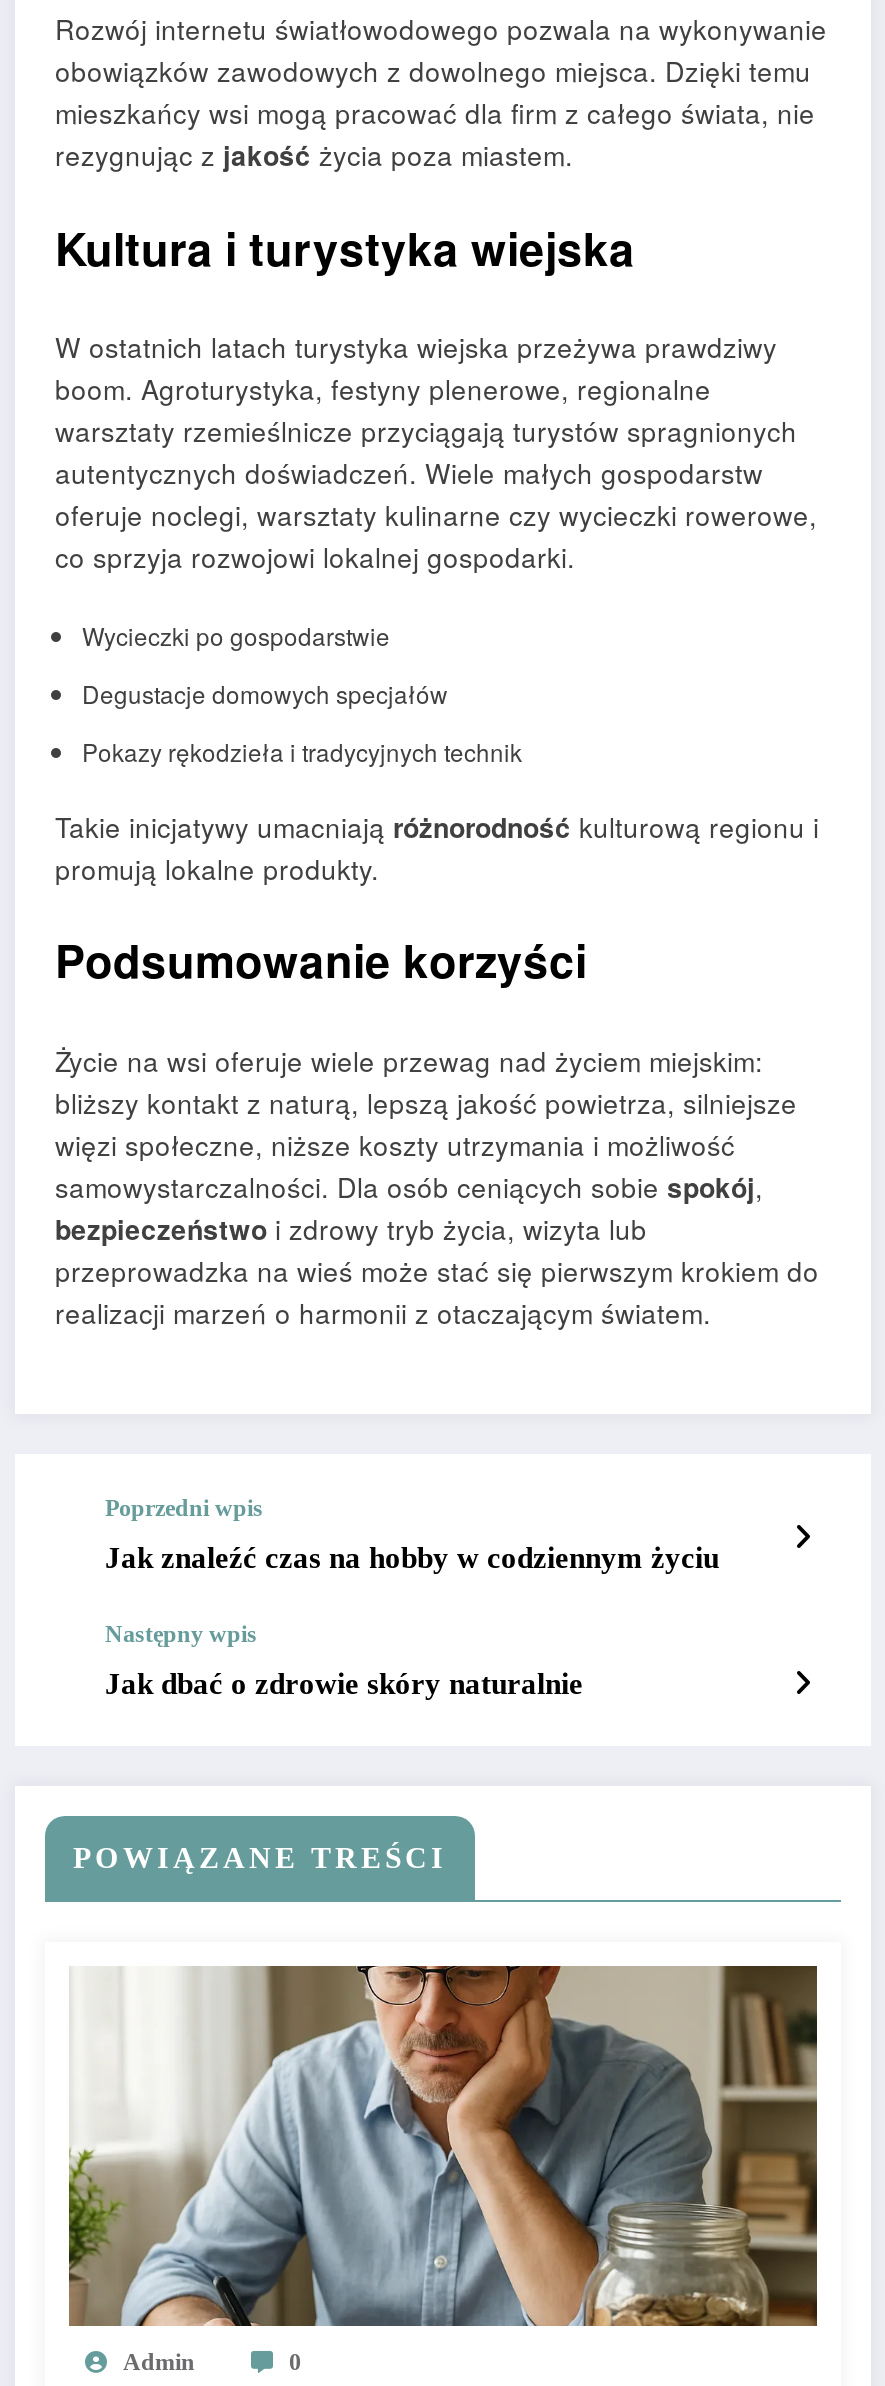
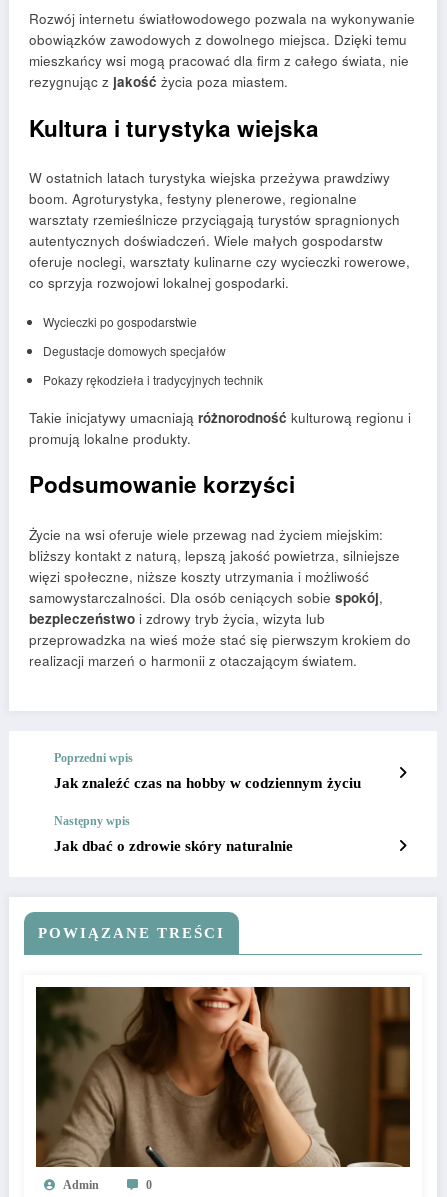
[67,1964,819,2328] [image] -> [35,986,410,1168] [image]

